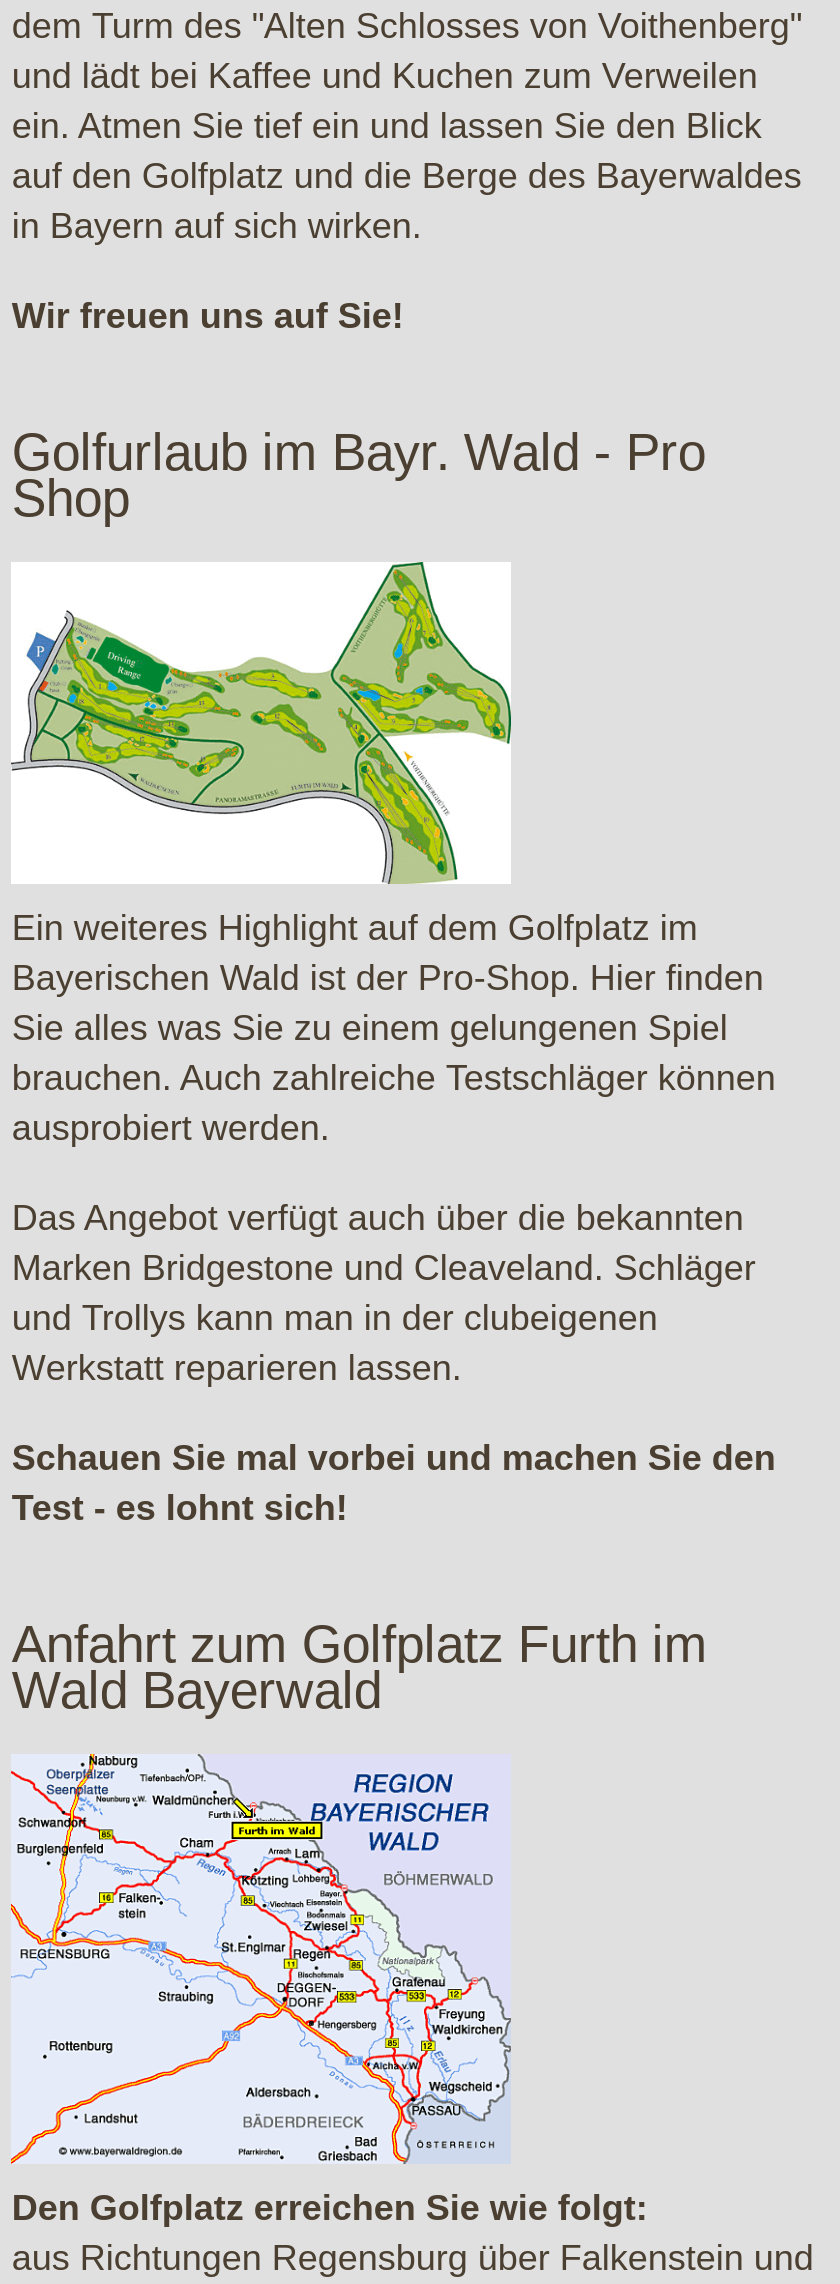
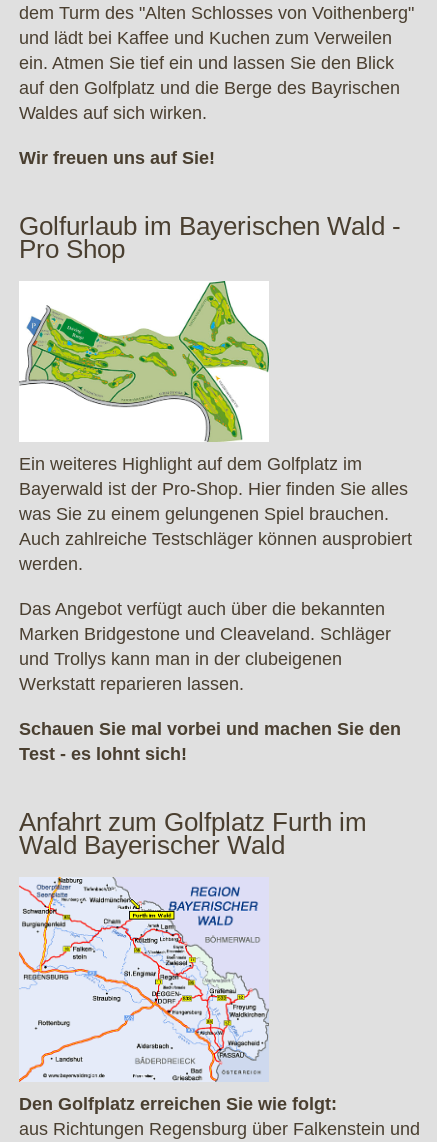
[12,156,802,246] auf den Golfplatz und die Berge des Bayerwaldes | in Bayern auf sich wirken. -> [19,78,400,123] auf den Golfplatz und die Berge des Bayrischen | Waldes auf sich wirken.
[12,422,706,528] Golfurlaub im Bayr. Wald - Pro | Shop -> [19,211,401,264] Golfurlaub im Bayerischen Wald - | Pro Shop
[12,958,776,1148] Bayerischen Wald ist der Pro-Shop. Hier finden | Sie alles was Sie zu einem gelungenen Spiel | brauchen. Auch zahlreiche Testschläger können | ausprobiert werden. -> [19,479,412,574] Bayerwald ist der Pro-Shop. Hier finden Sie alles | was Sie zu einem gelungenen Spiel brauchen. | Auch zahlreiche Testschläger können ausprobiert | werden.
[12,1660,382,1720] Wald Bayerwald -> [19,830,285,860] Wald Bayerischer Wald

